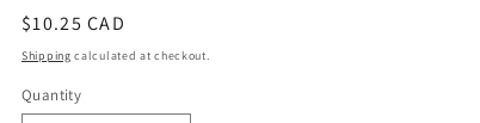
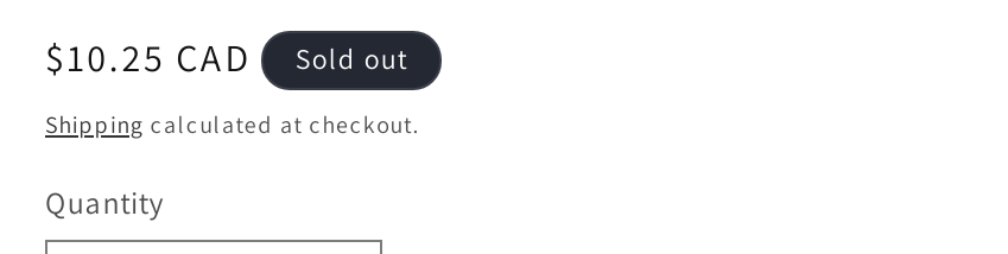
none -> [295,40,409,76] Sold out

